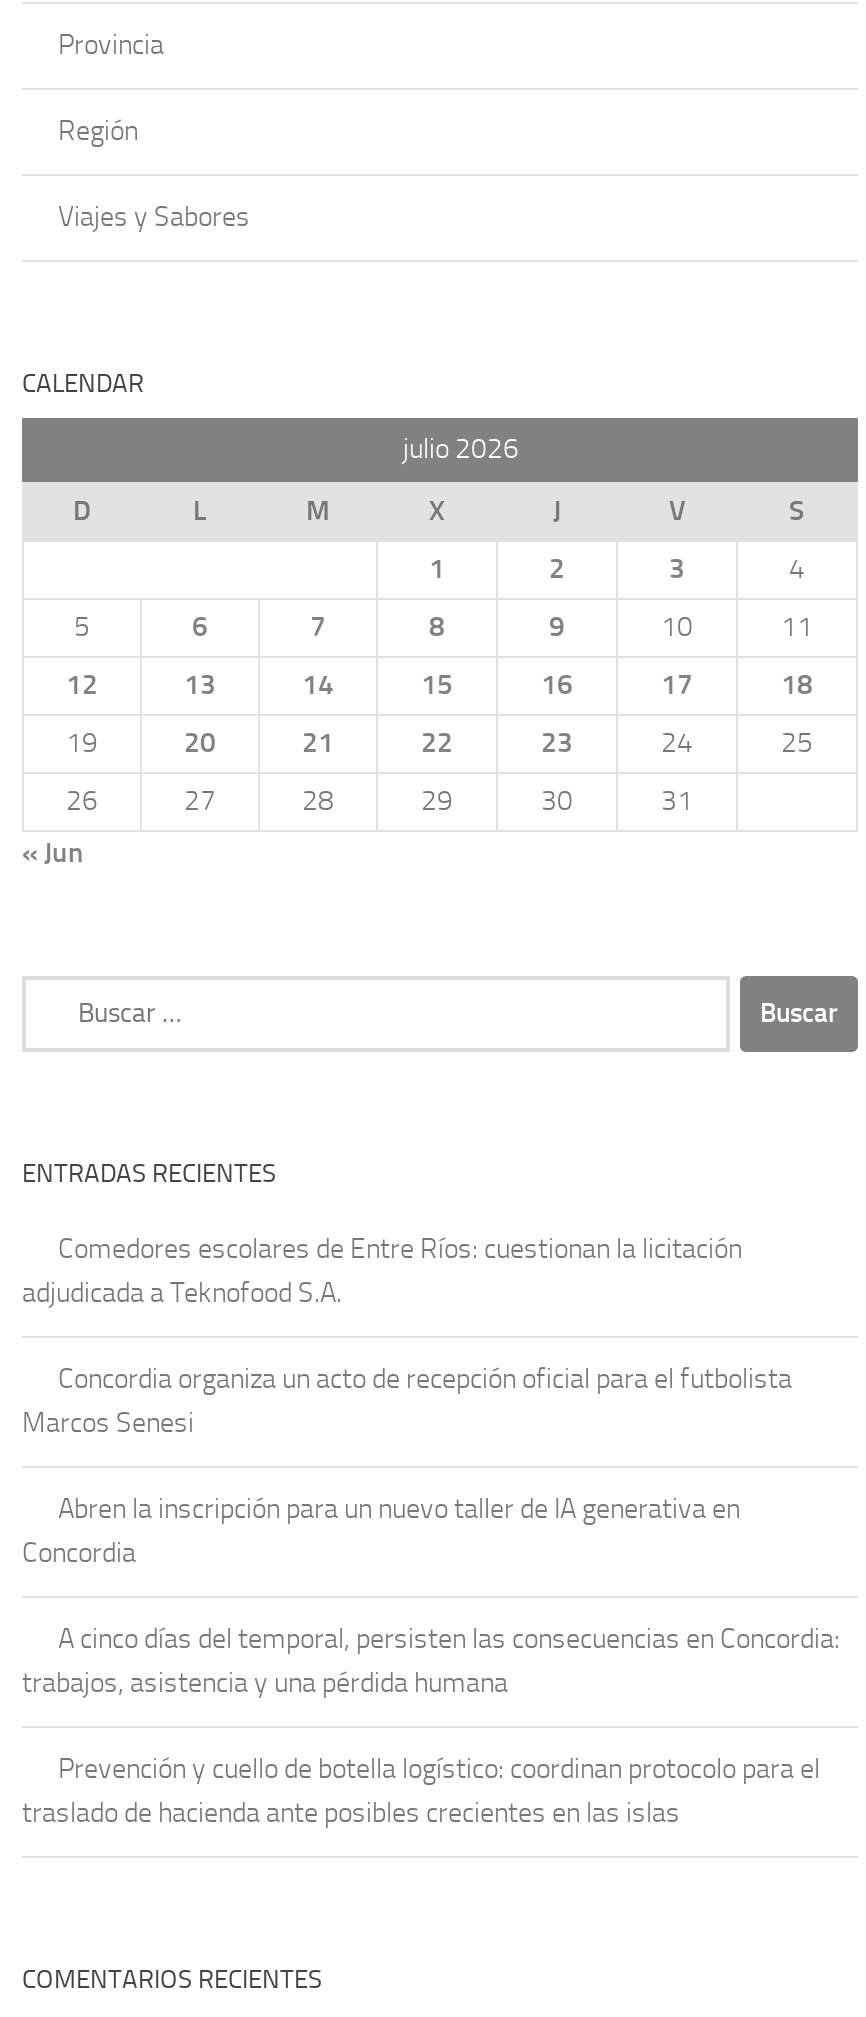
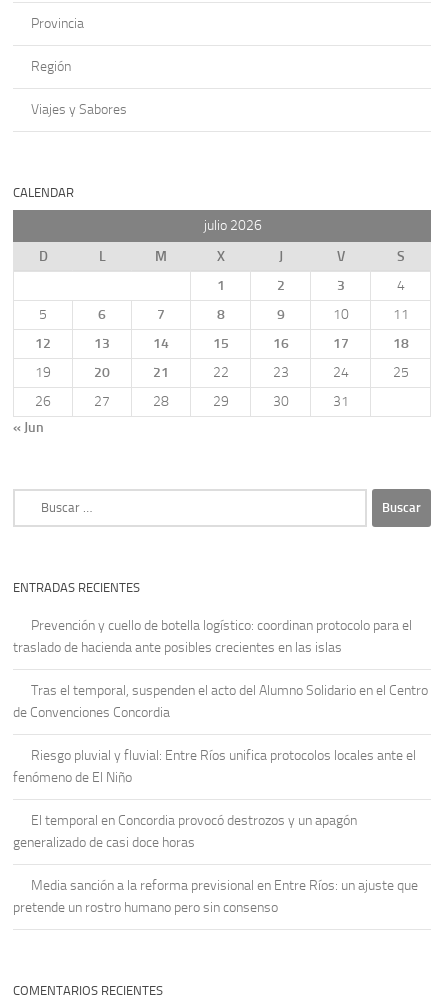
[22,1232,840,1700] Comedores escolares de Entre Ríos: cuestionan la licitación | adjudicada a Teknofood S.A. | Concordia organiza un acto de recepción oficial para el futbolista | Marcos Senesi | Abren la inscripción para un nuevo taller de IA generativa en | Concordia | A cinco días del temporal, persisten las consecuencias en Concordia: | trabajos, asistencia y una pérdida humana -> none
moved [22,1752,820,1830] -> [13,617,412,656]: Prevención y cuello de botella logístico: coordinan protocolo para el | traslado de hacienda ante posibles crecientes en las islas
none -> [13,682,428,916] Tras el temporal, suspenden el acto del Alumno Solidario en el Centro | de Convenciones Concordia | Riesgo pluvial y fluvial: Entre Ríos unifica protocolos locales ante el | fenómeno de El Niño | El temporal en Concordia provocó destrozos y un apagón | generalizado de casi doce horas | Media sanción a la reforma previsional en Entre Ríos: un ajuste que | pretende un rostro humano pero sin consenso

